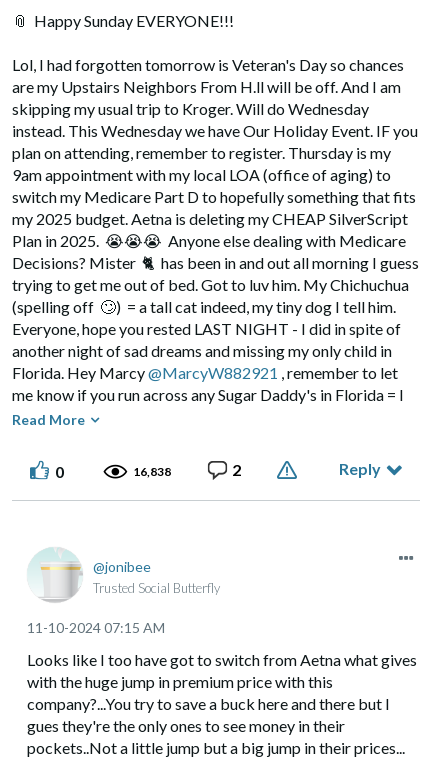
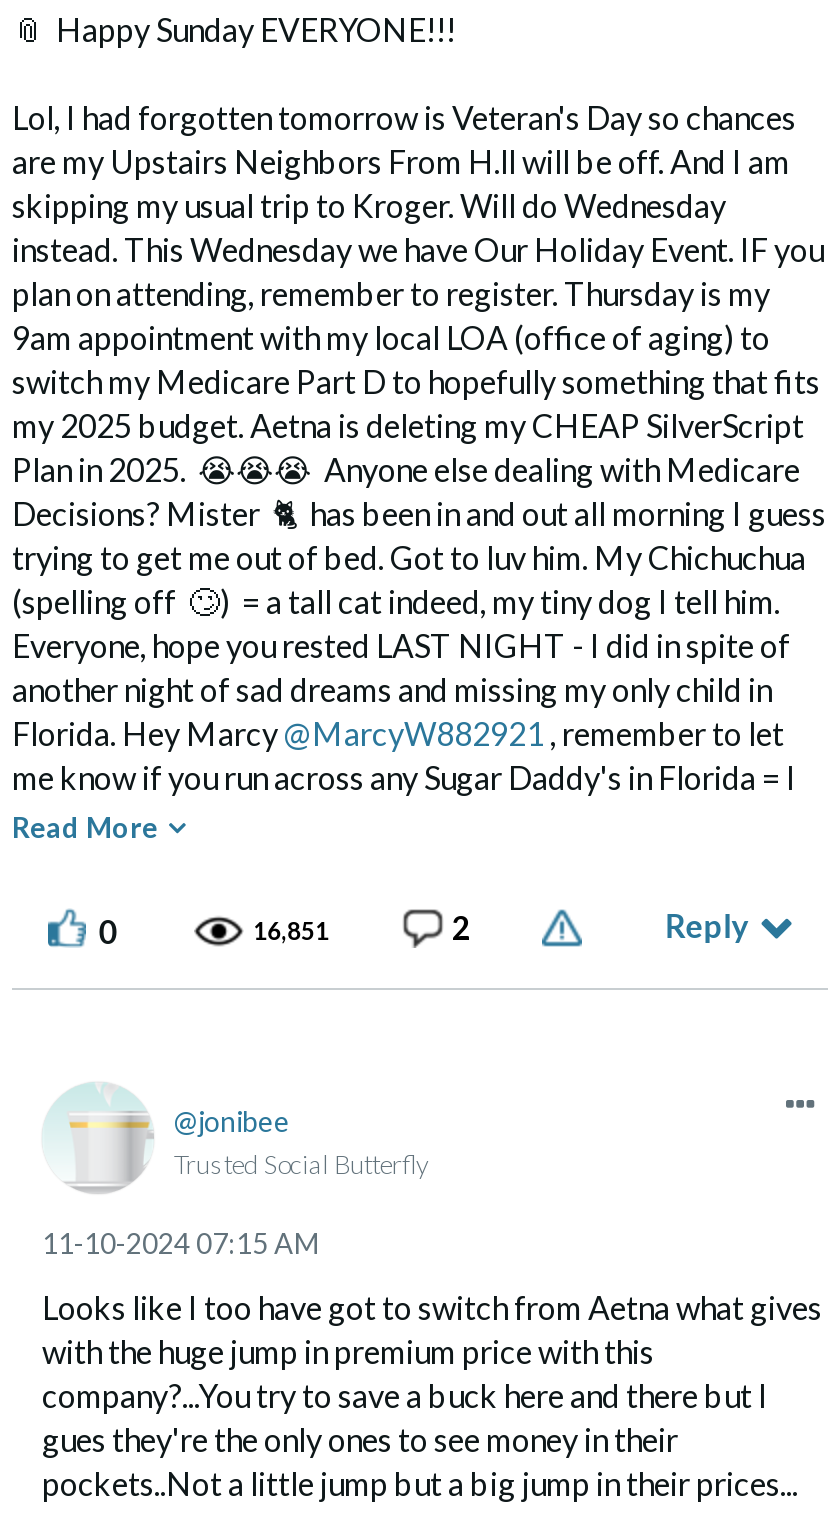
[133,464,171,479] 16,838 -> [253,915,329,945] 16,851

